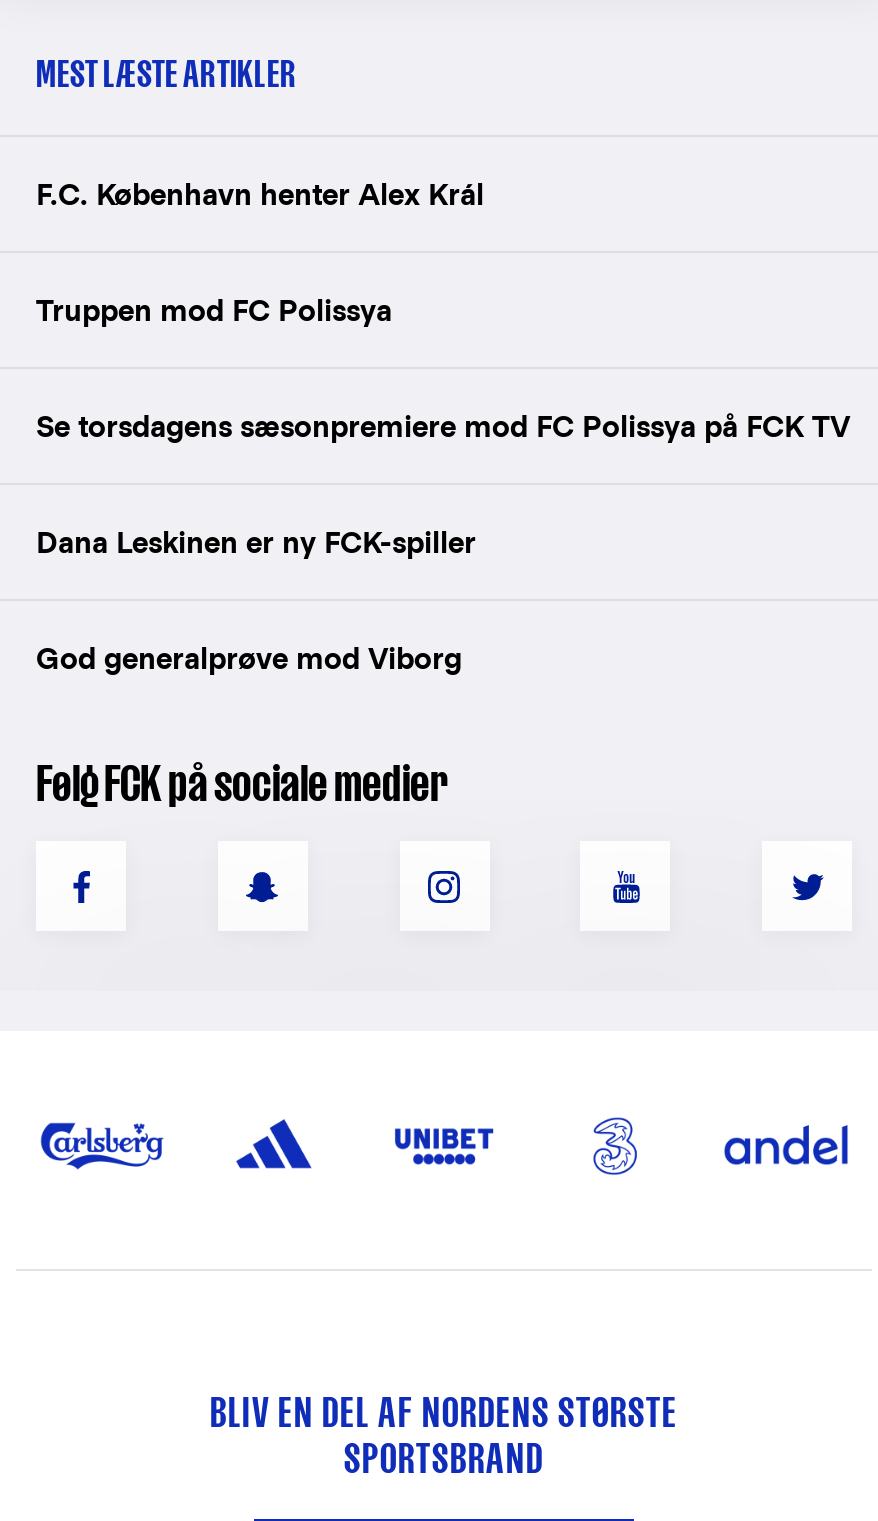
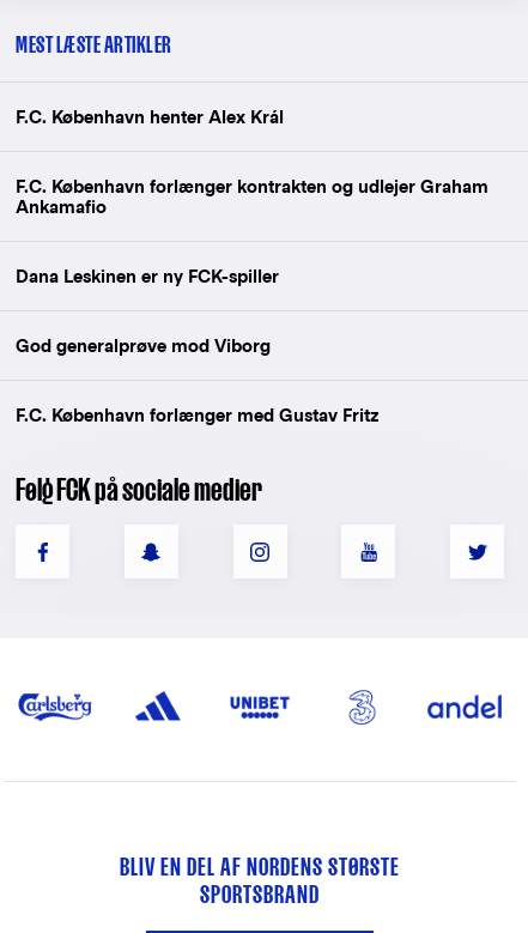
[36,294,850,444] Truppen mod FC Polissya | Se torsdagens sæsonpremiere mod FC Polissya på FCK TV -> [16,176,488,217] F.C. København forlænger kontrakten og udlejer Graham | Ankamafio
moved [36,526,476,676] -> [16,266,279,356]: Dana Leskinen er ny FCK-spiller | God generalprøve mod Viborg
none -> [16,405,378,426] F.C. København forlænger med Gustav Fritz

